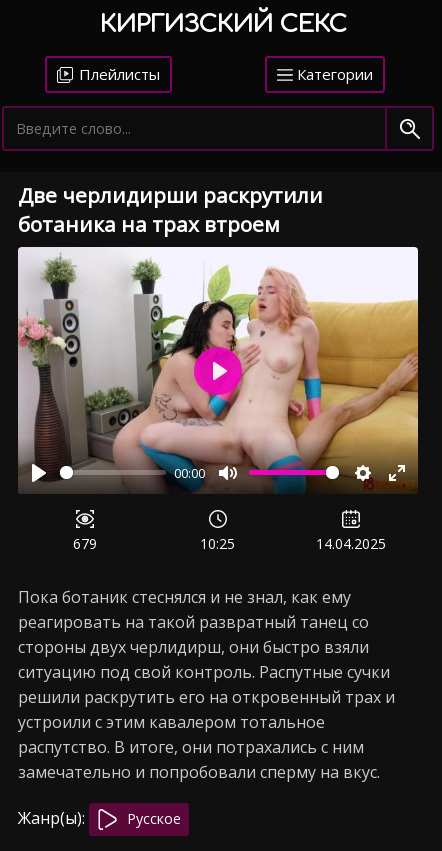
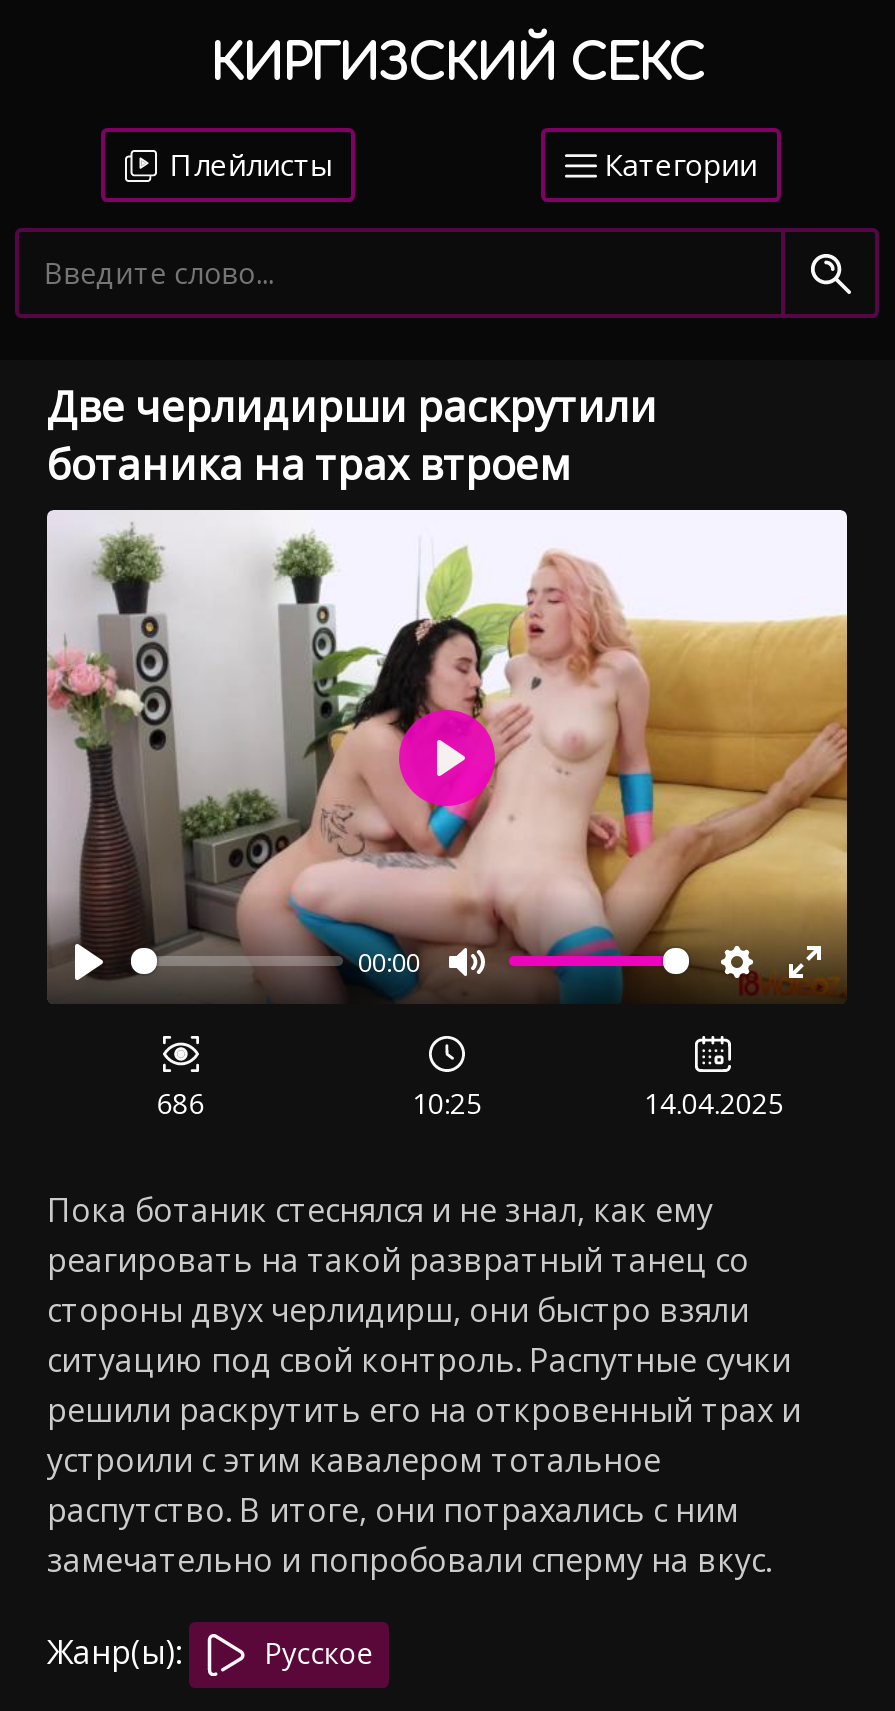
[73,534,97,553] 679 -> [156,1084,204,1122] 686

